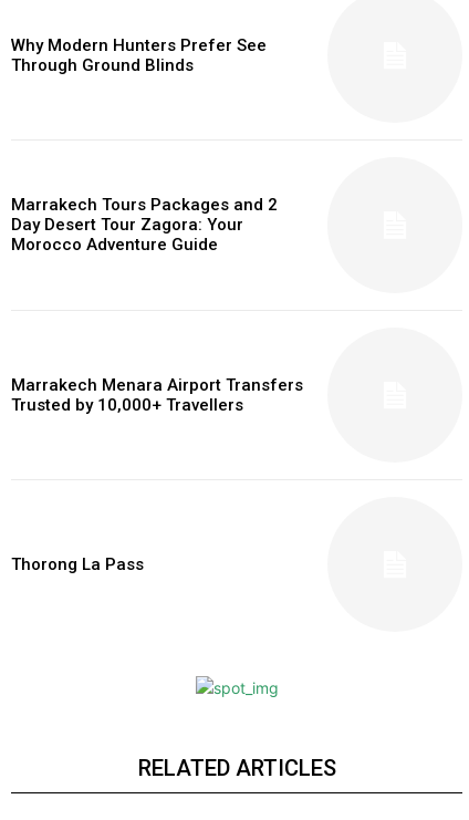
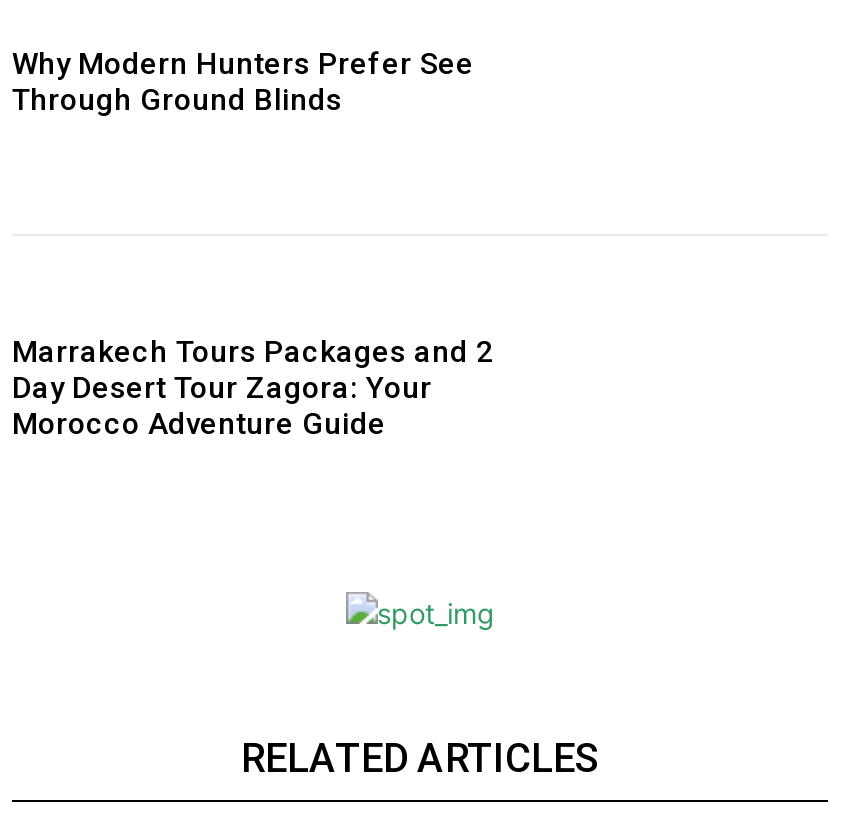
[11,375,303,415] Marrakech Menara Airport Transfers | Trusted by 10,000+ Travellers -> none
[11,555,144,574] Thorong La Pass -> none

